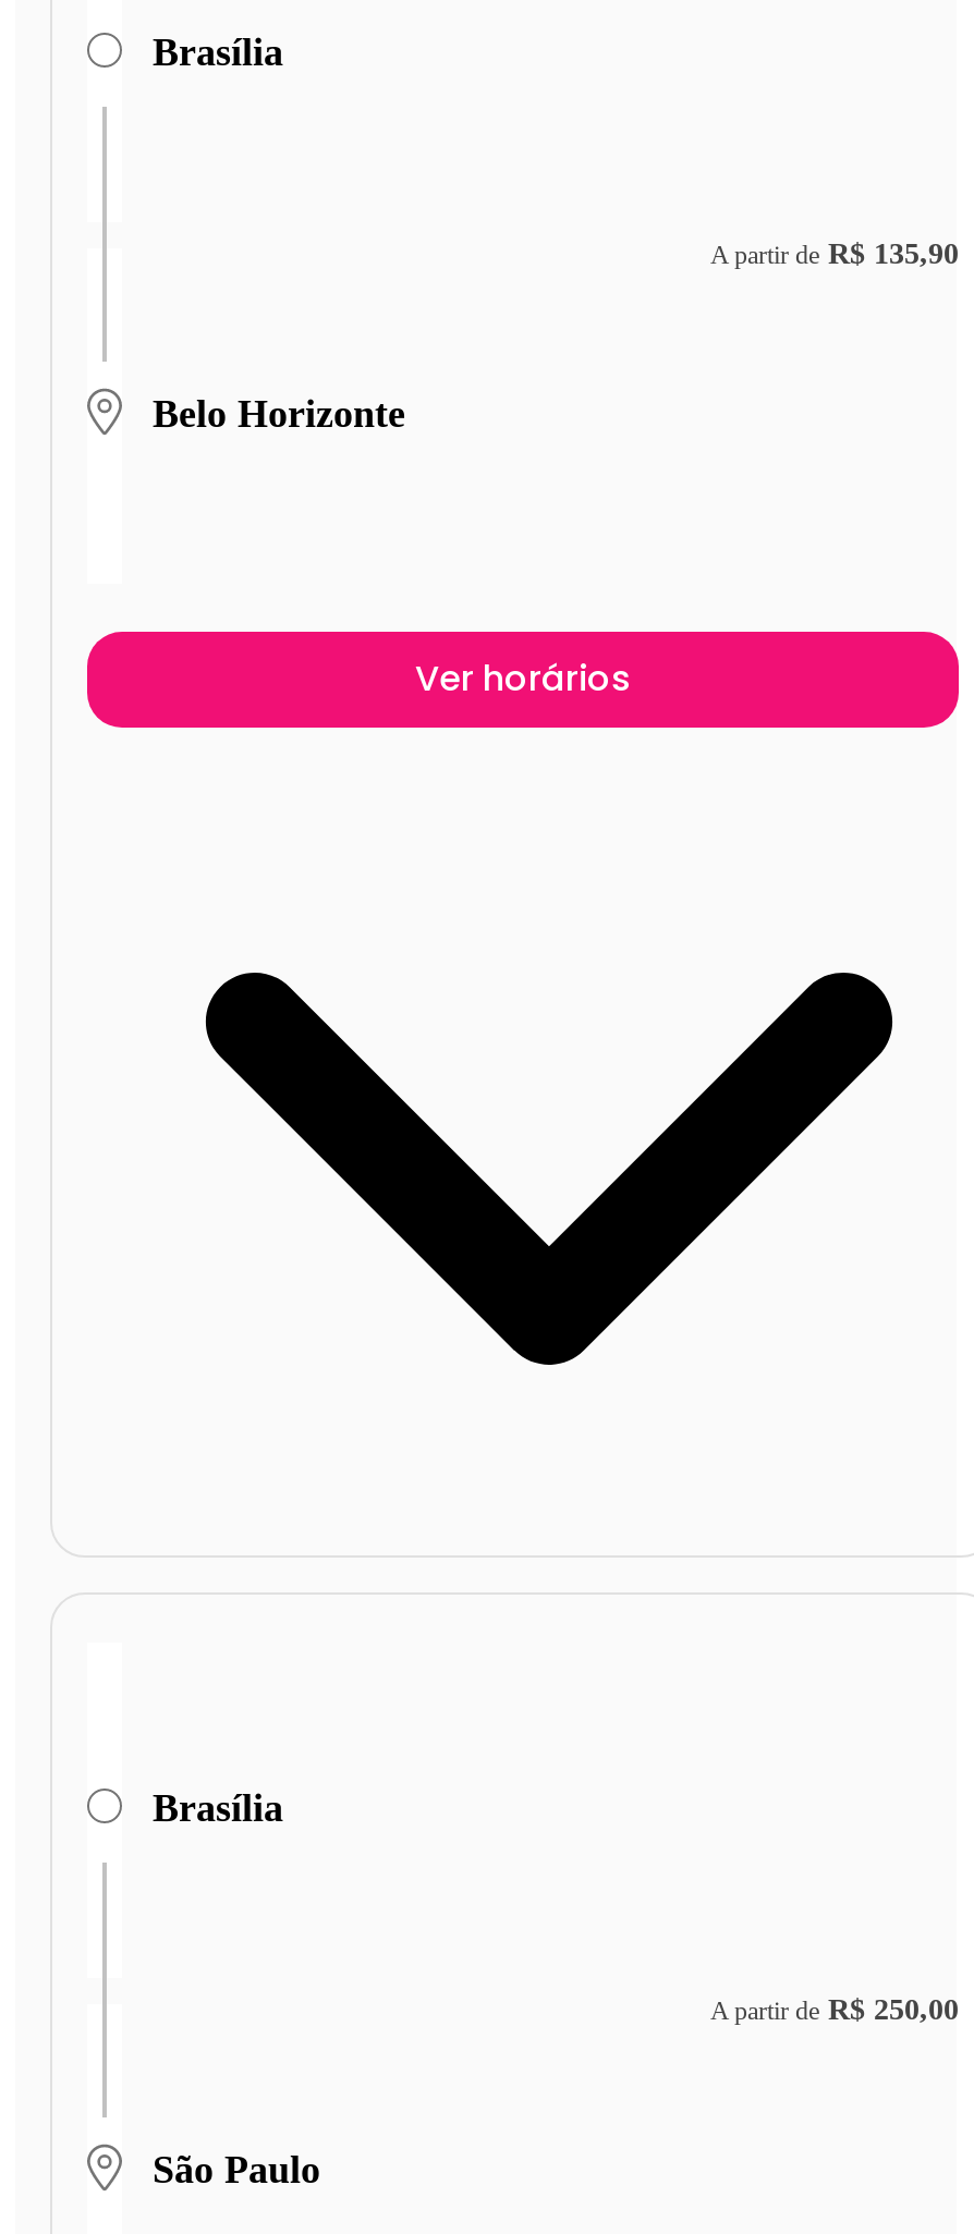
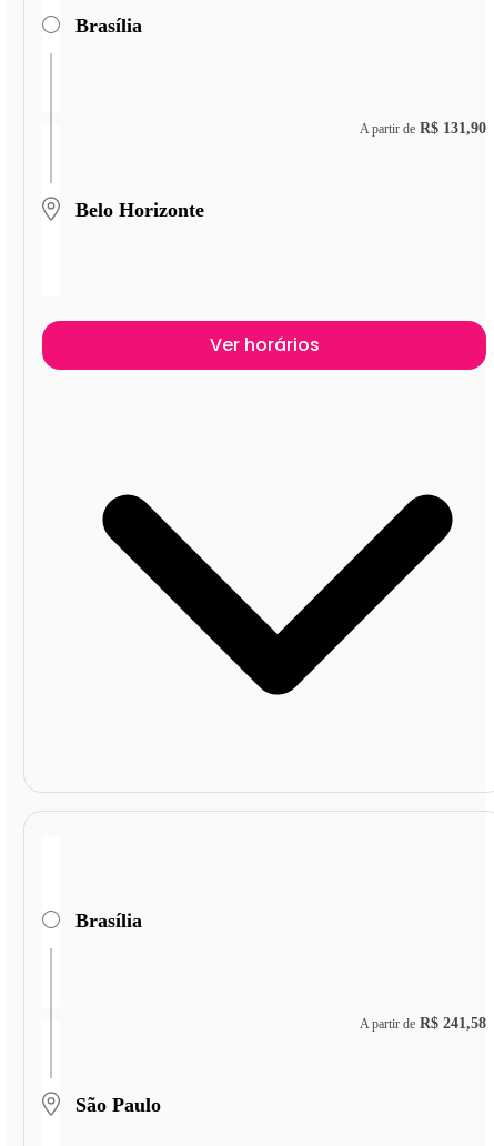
[710,237,959,270] A partir de R$ 135,90 -> [360,120,486,137] A partir de R$ 131,90
[710,1993,959,2026] A partir de R$ 250,00 -> [360,1015,486,1032] A partir de R$ 241,58

